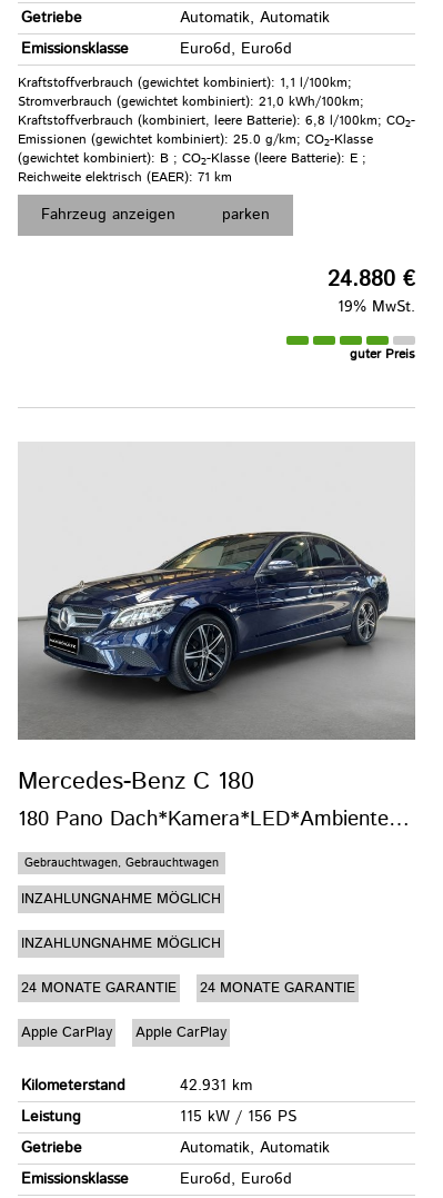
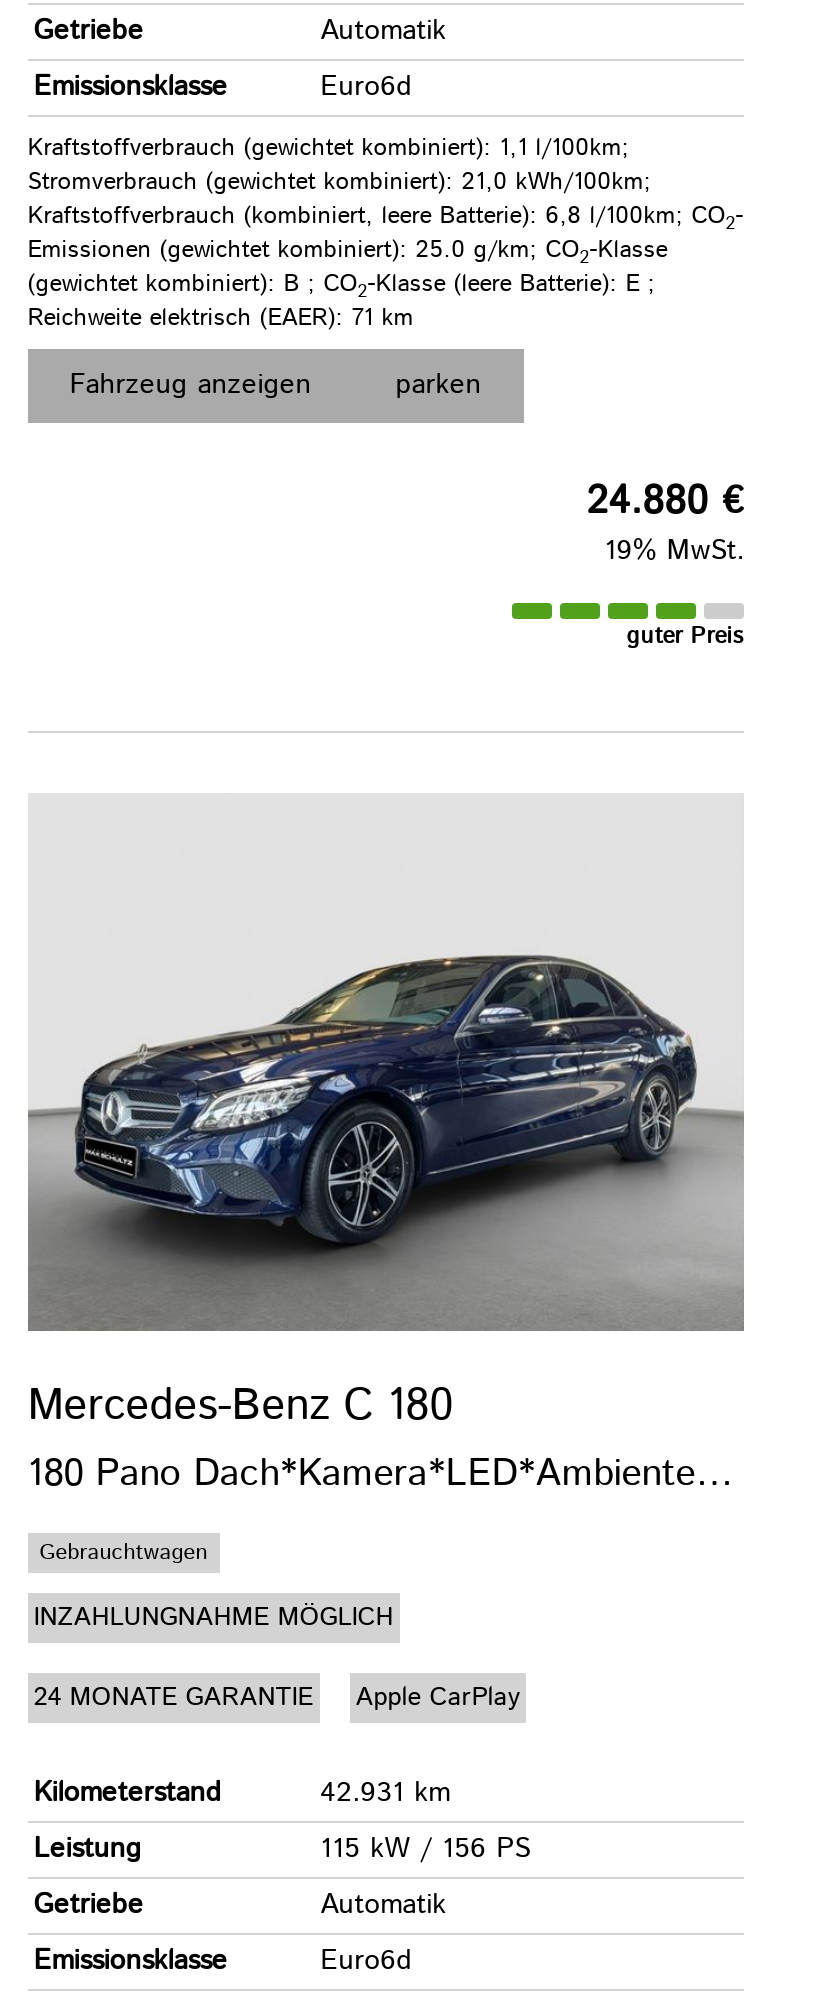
[180,6,330,29] Automatik, Automatik -> [320,10,446,50] Automatik
[180,37,292,60] Euro6d, Euro6d -> [320,66,412,106] Euro6d
[21,855,221,910] Gebrauchtwagen, Gebrauchtwagen | INZAHLUNGNAHME MÖGLICH -> [40,1536,208,1568] Gebrauchtwagen
[21,978,355,1044] 24 MONATE GARANTIE | Apple CarPlay -> none
[180,1137,330,1160] Automatik, Automatik -> [320,1884,446,1924] Automatik
[180,1169,292,1191] Euro6d, Euro6d -> [320,1940,412,1980] Euro6d

